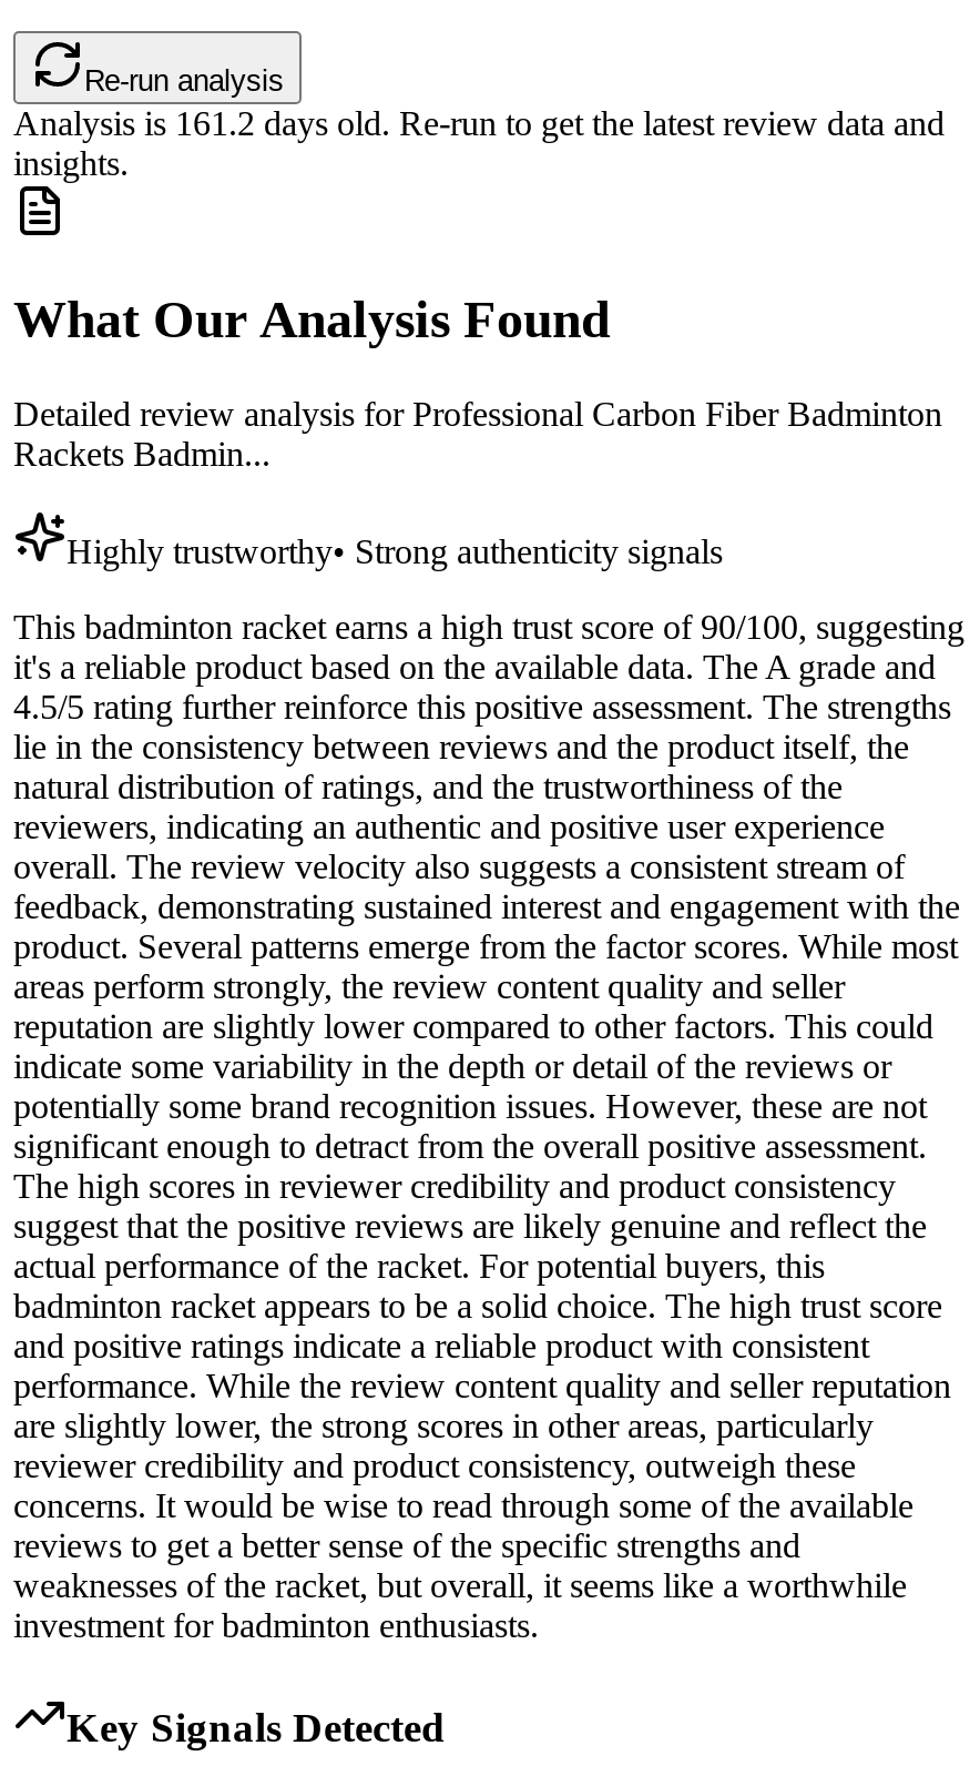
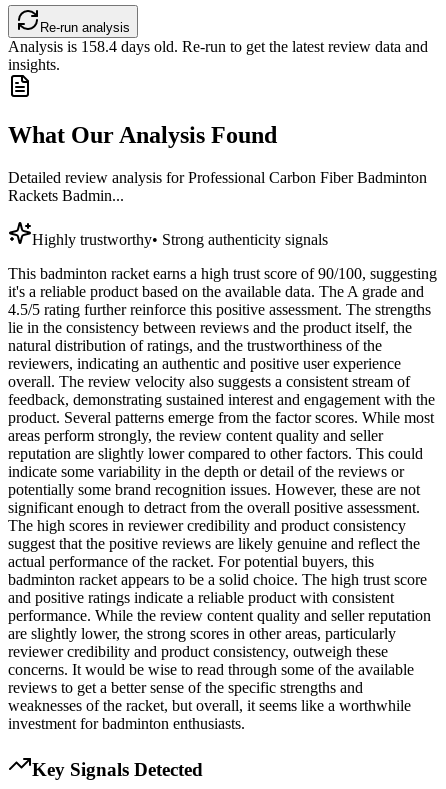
[13,105,945,143] Analysis is161.2days old. Re-run to get the latest review data and -> [8,38,428,55] Analysis is158.4days old. Re-run to get the latest review data and

